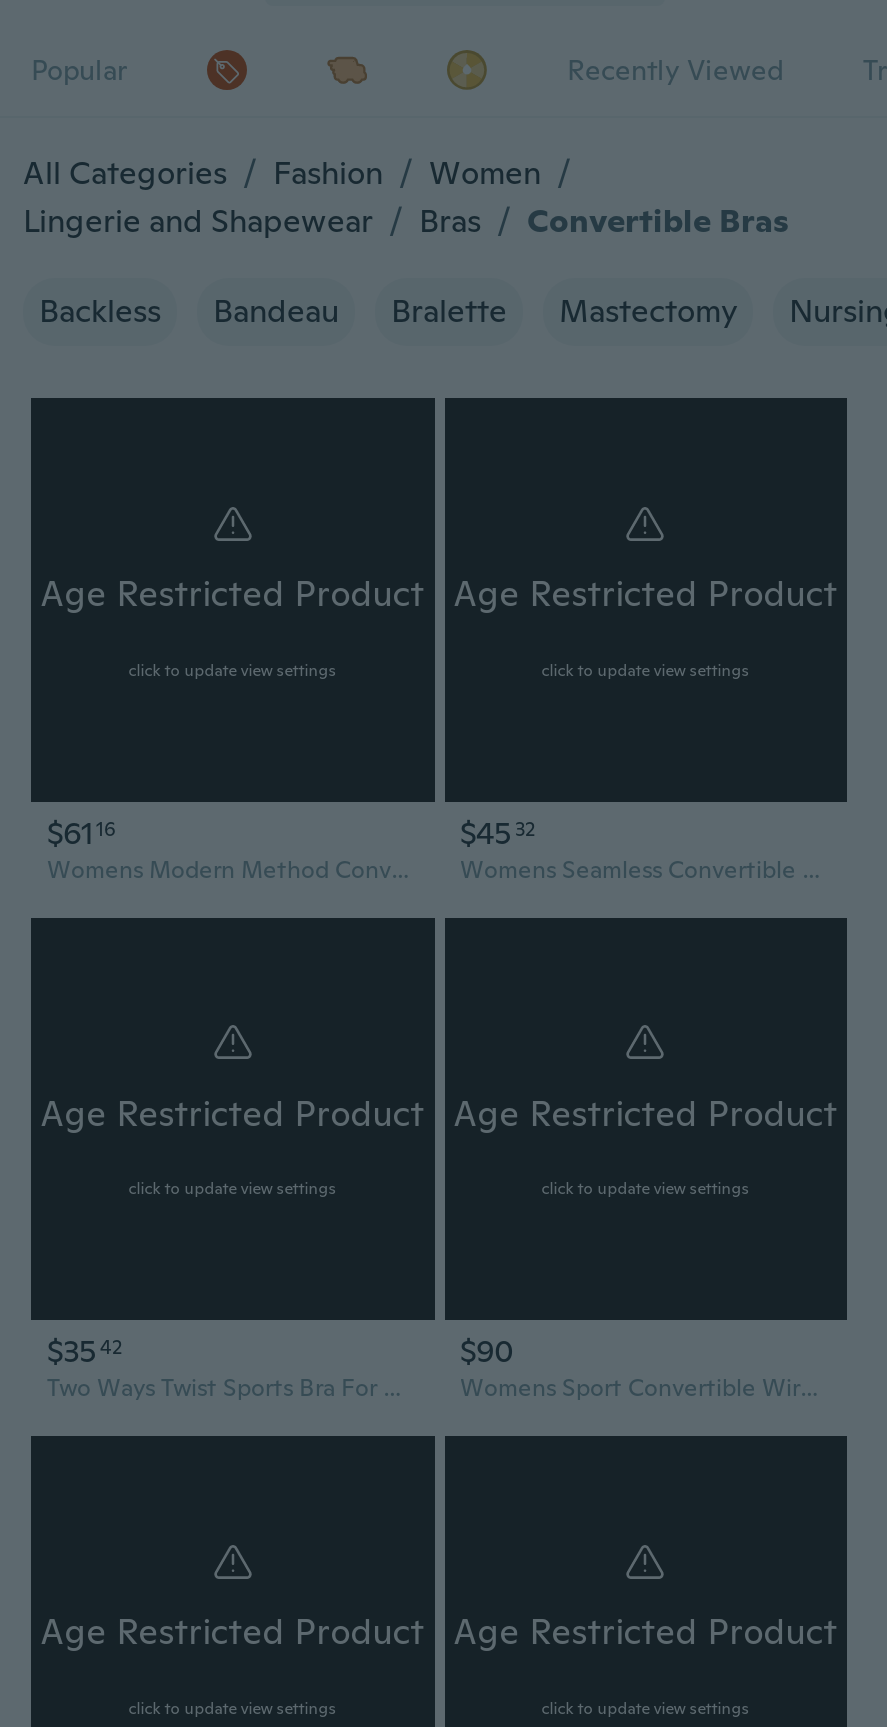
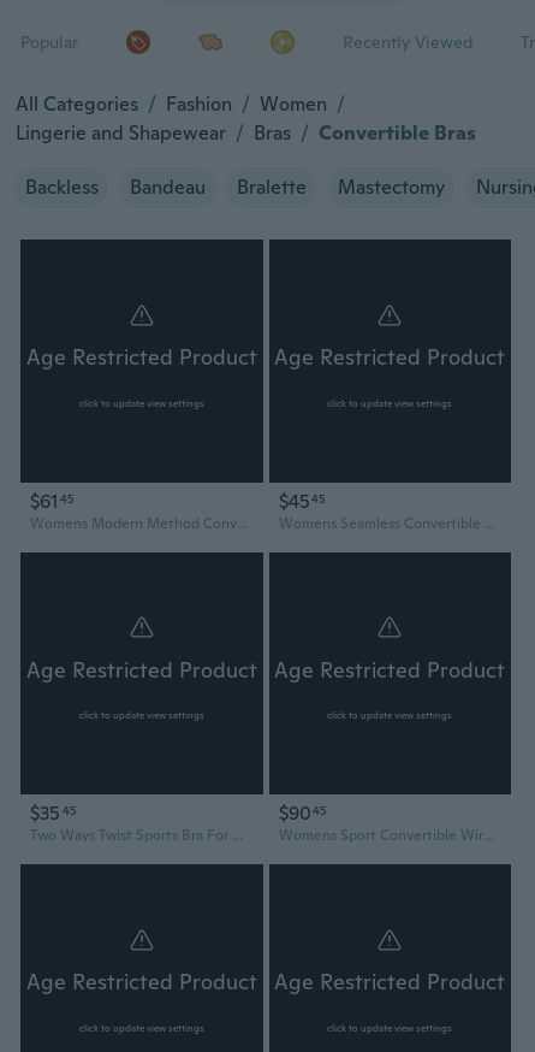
[47,811,116,853] $61 16 -> [30,488,73,513] $61 45
[460,811,535,853] $45 32 -> [278,488,325,513] $45 45
[47,1330,122,1372] $35 42 -> [30,800,75,826] $35 45
[460,1330,514,1372] $90 -> [278,800,326,826] $90 45

